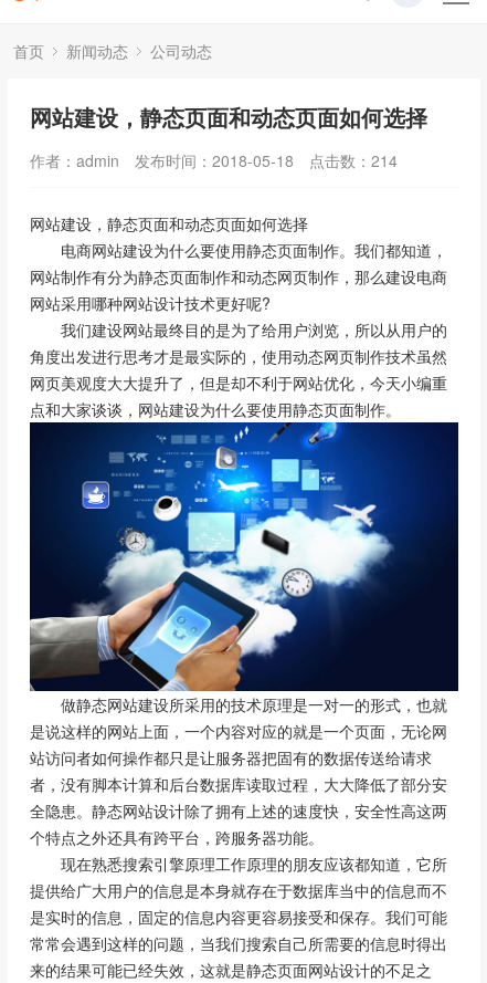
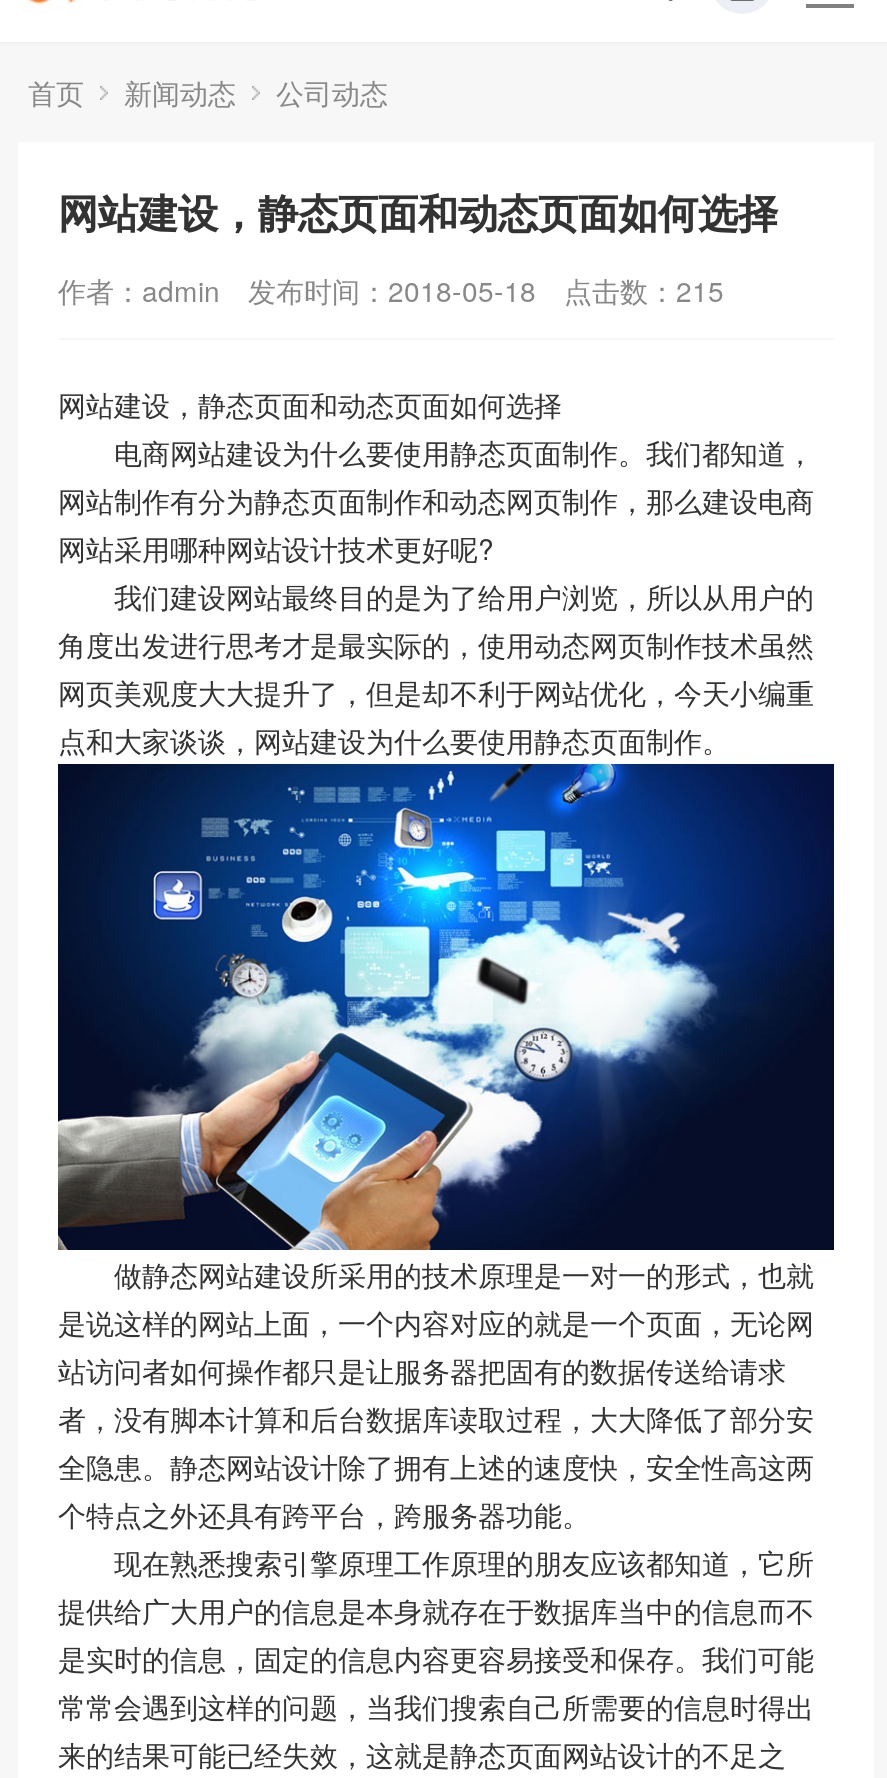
[30,149,398,171] 作者：admin 发布时间：2018-05-18 点击数：214 -> [58,270,724,310] 作者：admin 发布时间：2018-05-18 点击数：215

